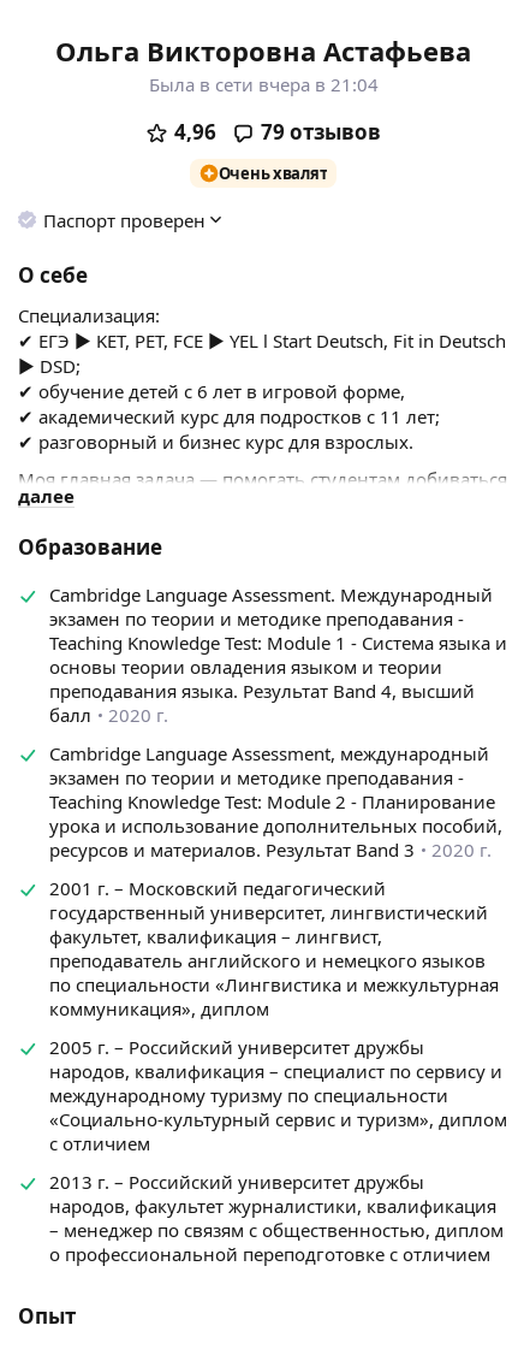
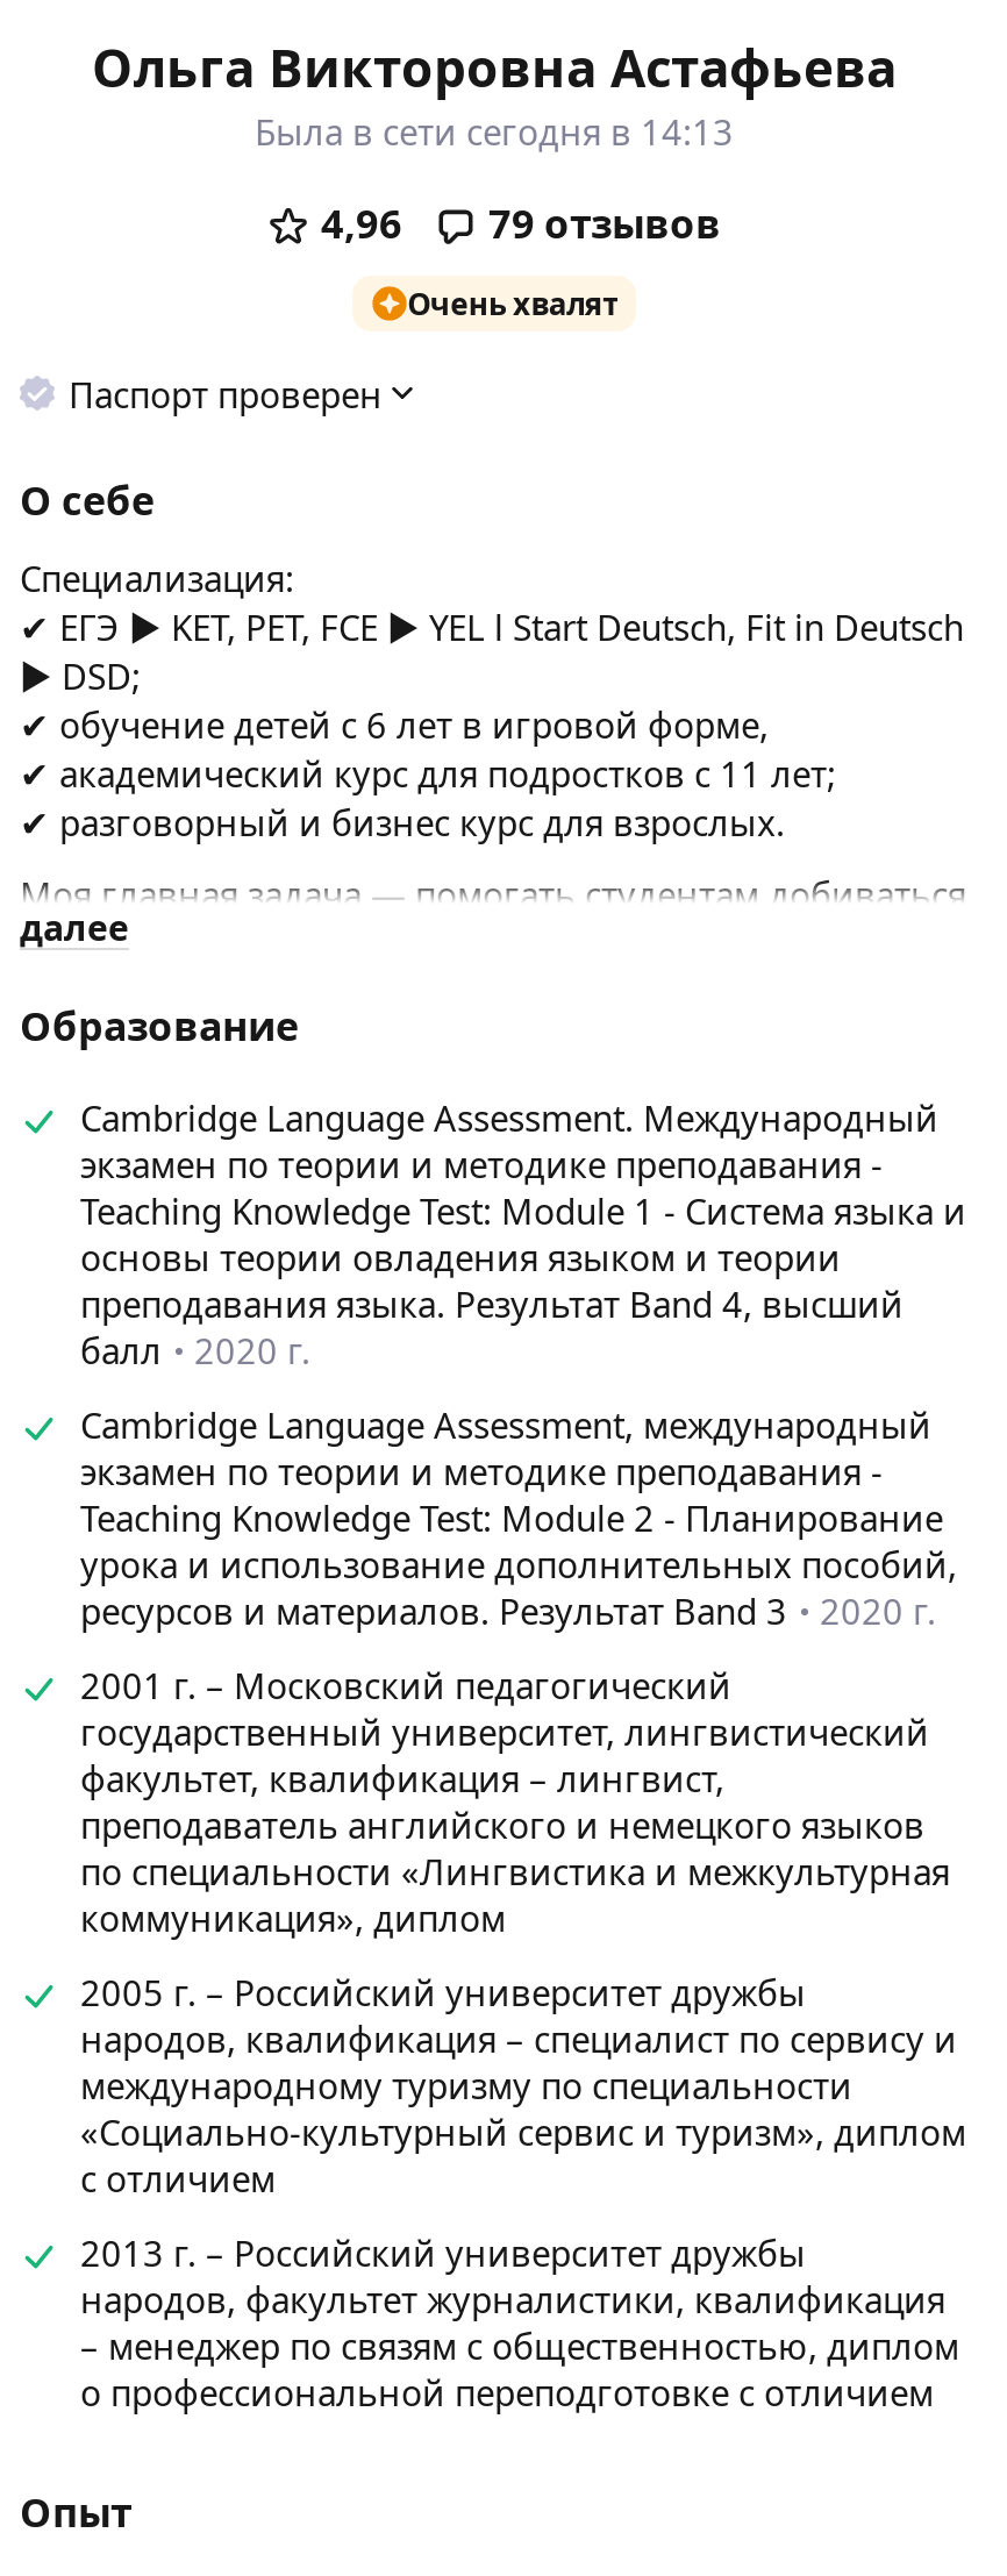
[148,72,378,96] Была в сети вчера в 21:04 -> [255,108,734,155] Была в сети сегодня в 14:13

